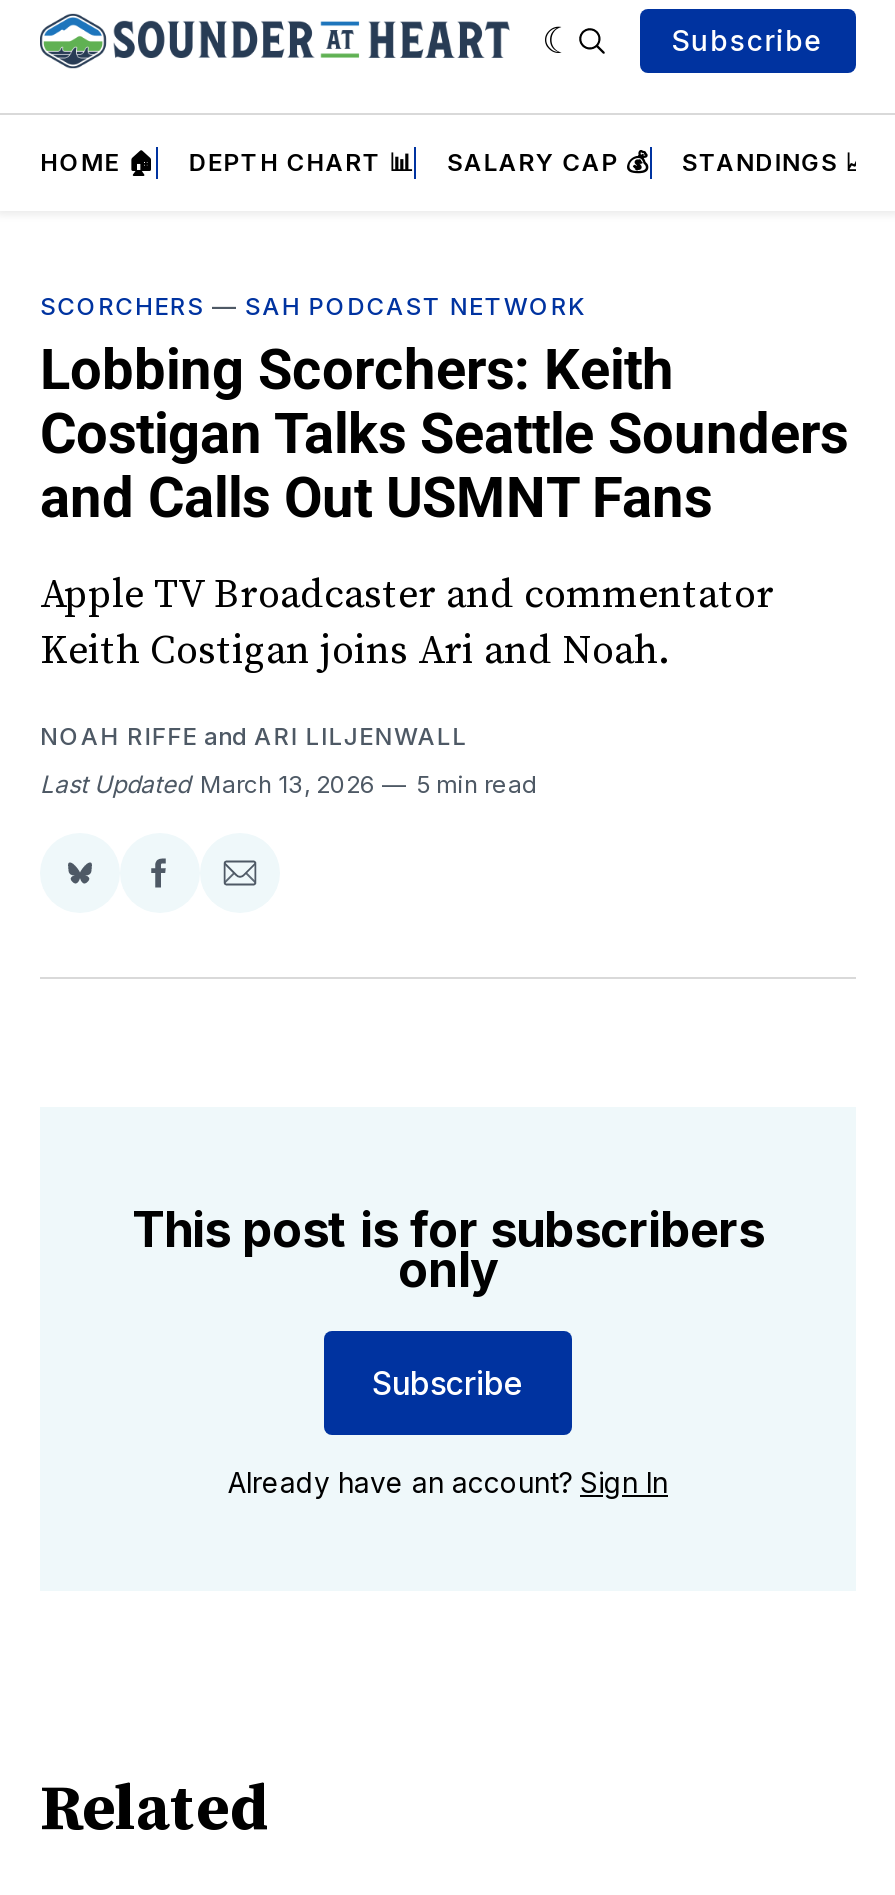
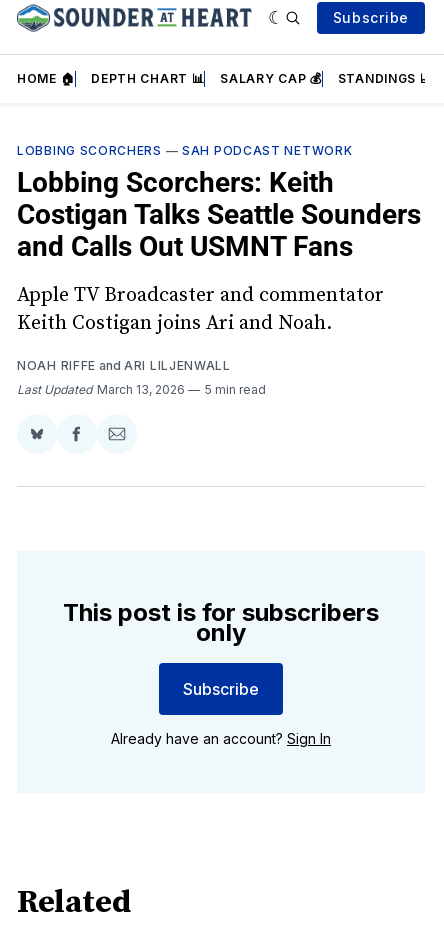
[40,291,585,321] SCORCHERS — SAH PODCAST NETWORK -> [17,143,352,158] LOBBING SCORCHERS — SAH PODCAST NETWORK

